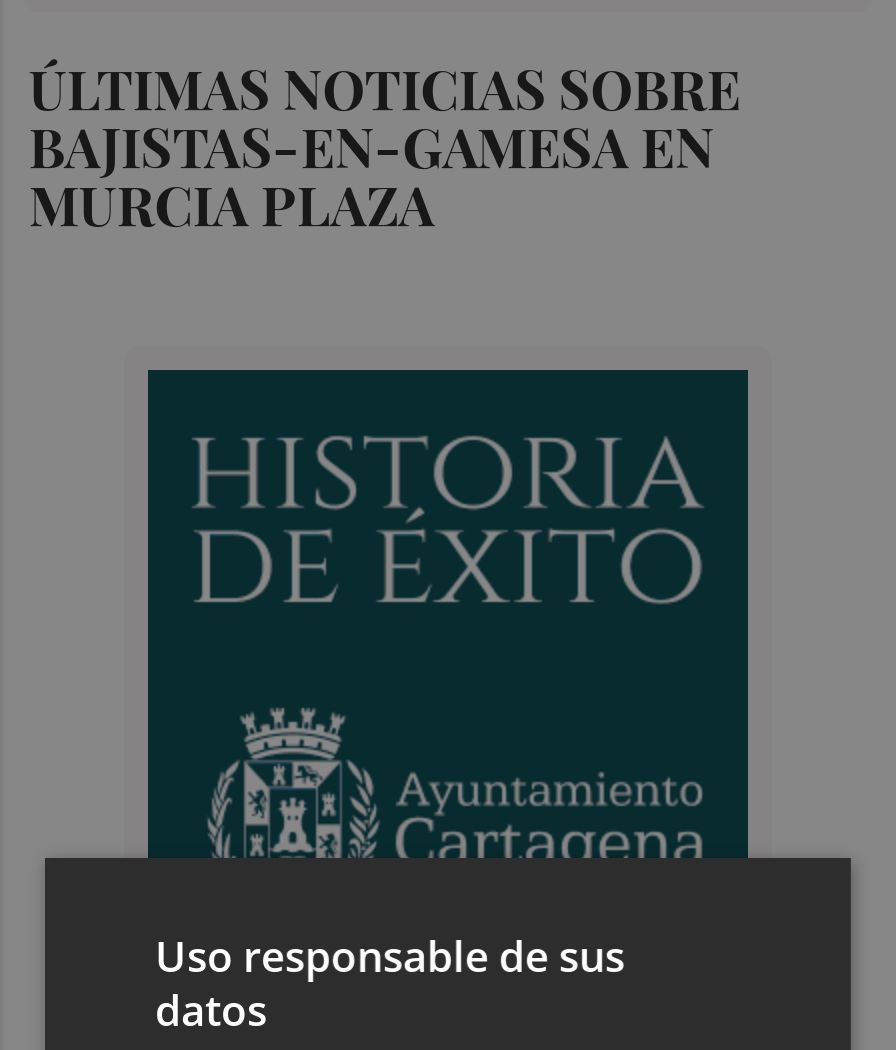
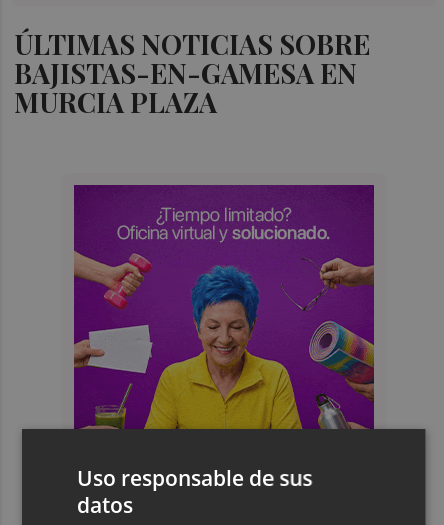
[146,368,750,860] [image] -> [73,184,375,430] [image]

